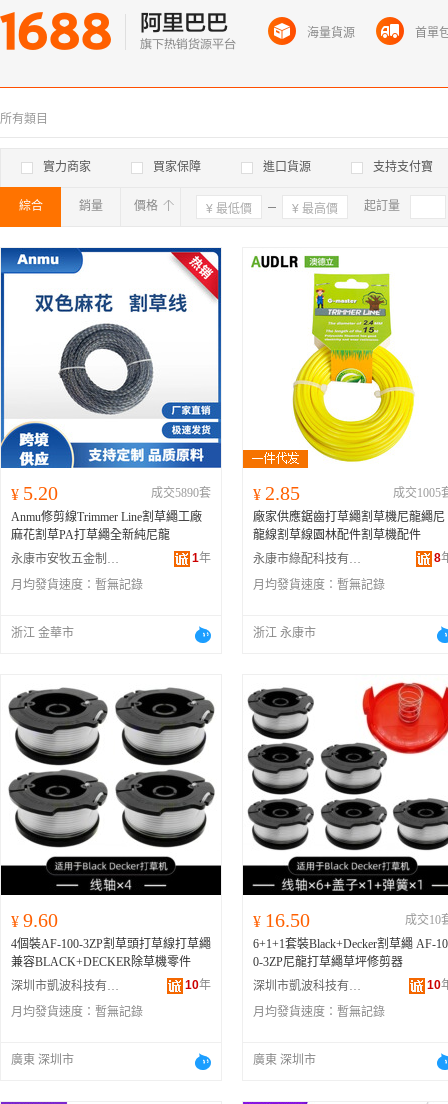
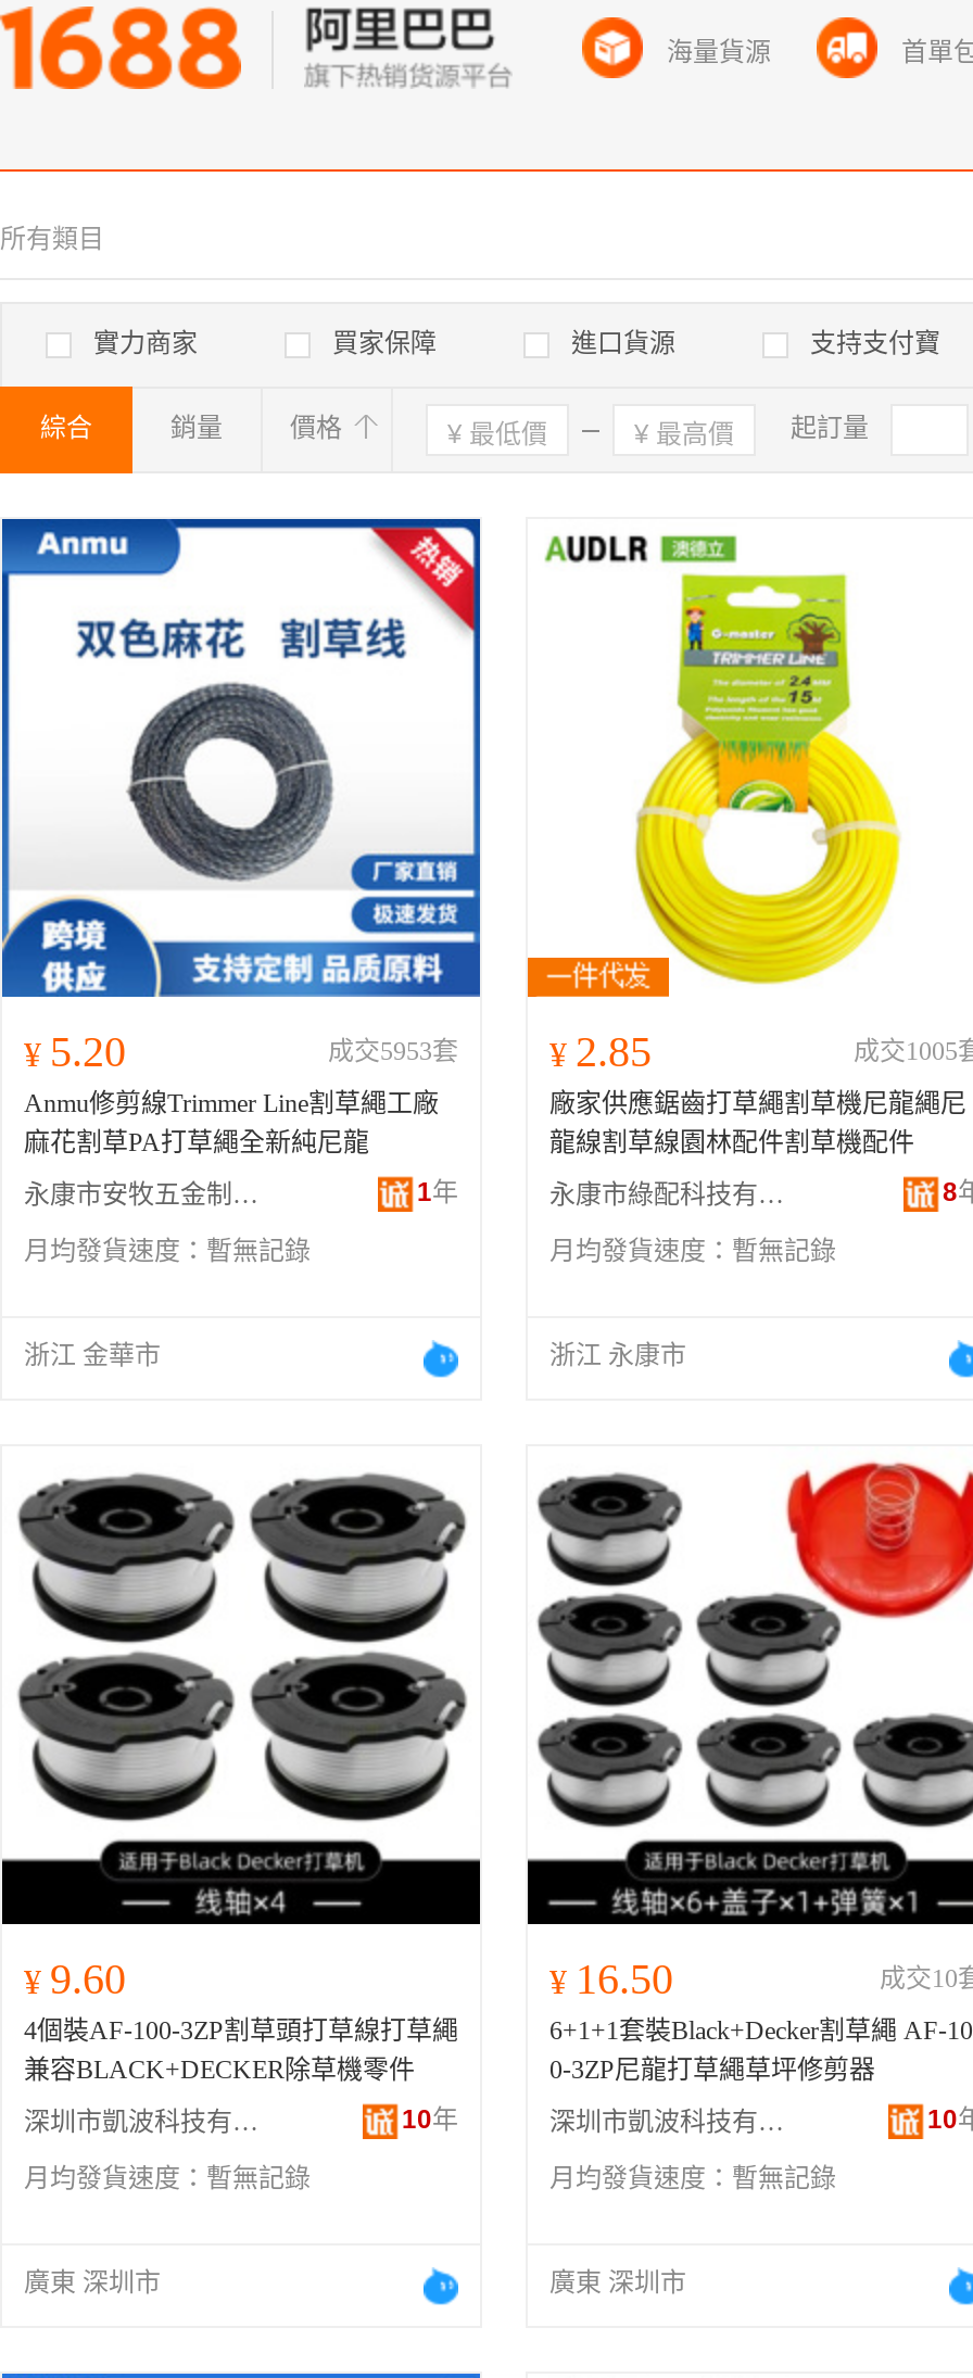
[151,486,211,500] 成交5890套 -> [328,1036,458,1066] 成交5953套

